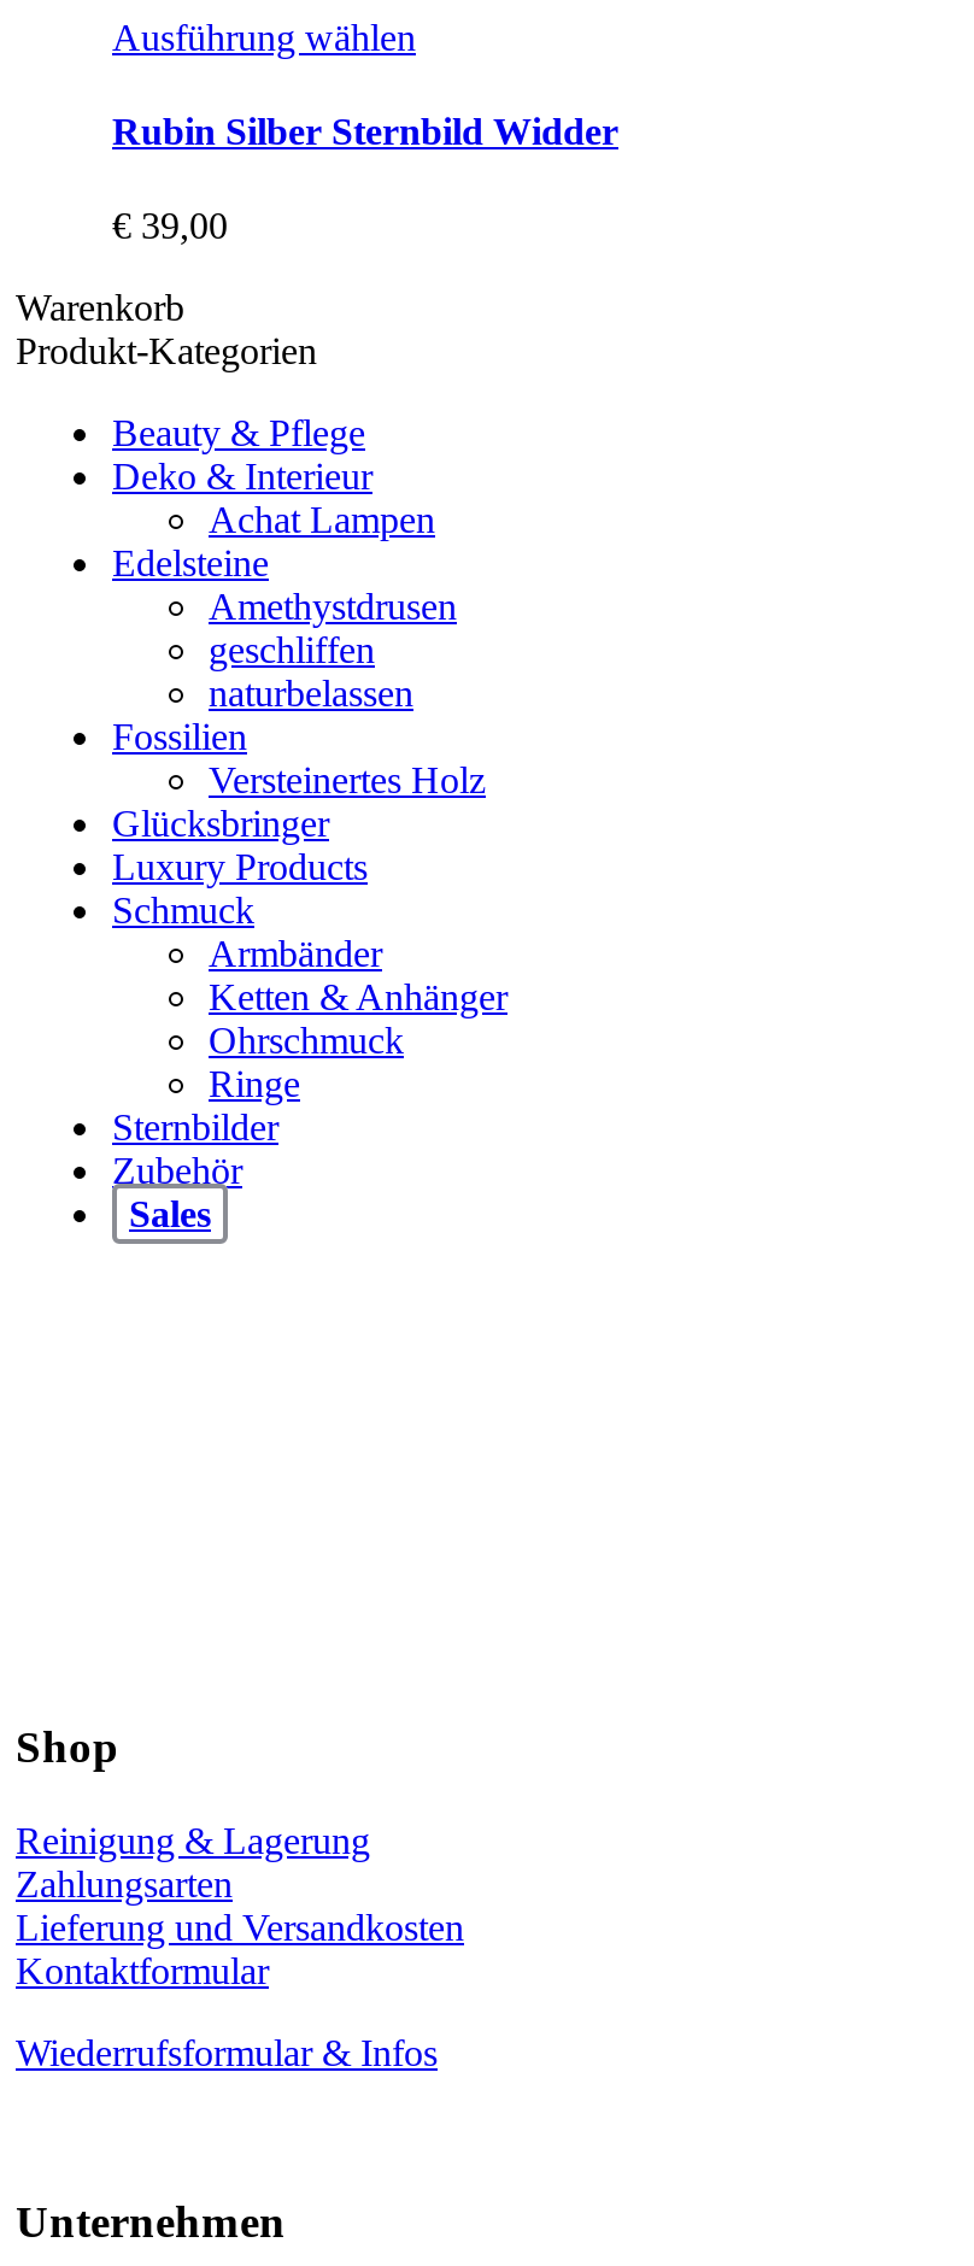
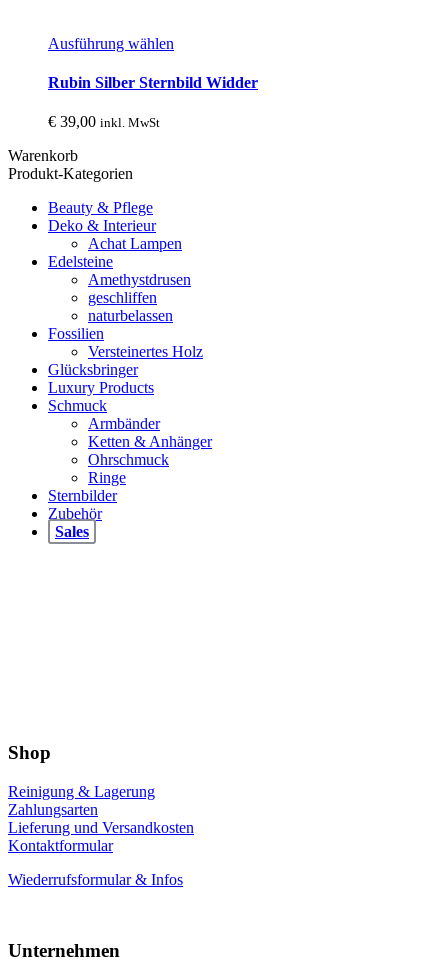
[112,206,228,247] €39,00 -> [48,113,160,130] €39,00 inkl. MwSt

